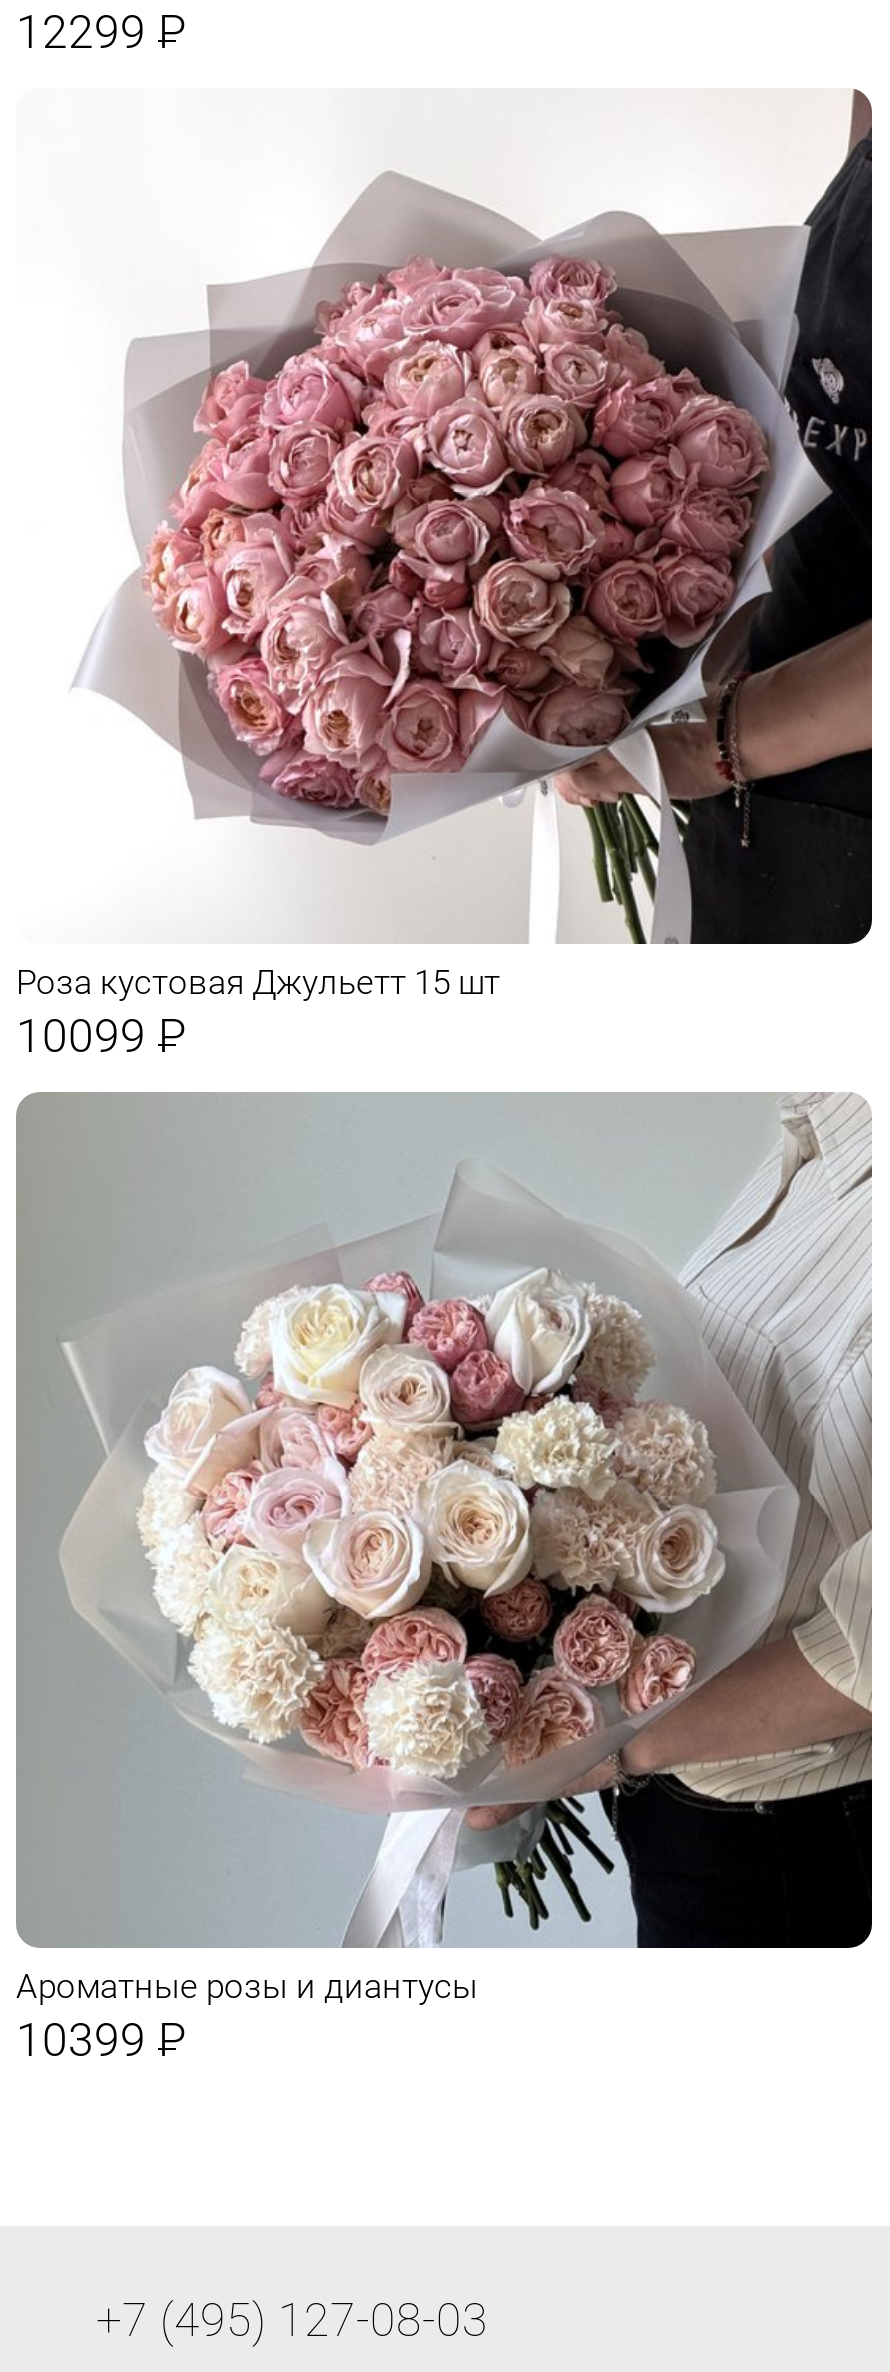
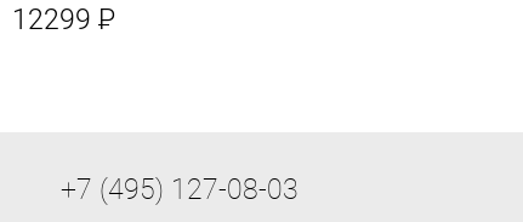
[16,88,874,1064] [image] | Роза кустовая Джульетт 15 шт | 10099 Р -> none
[16,1092,874,2068] [image] | Ароматные розы и диантусы | 10399 Р -> none

